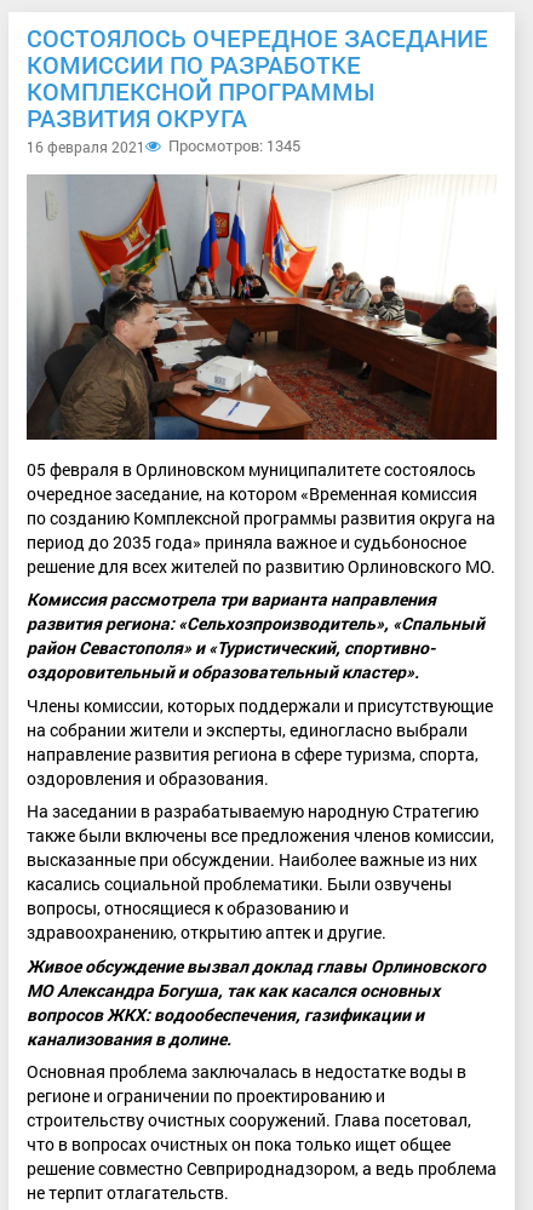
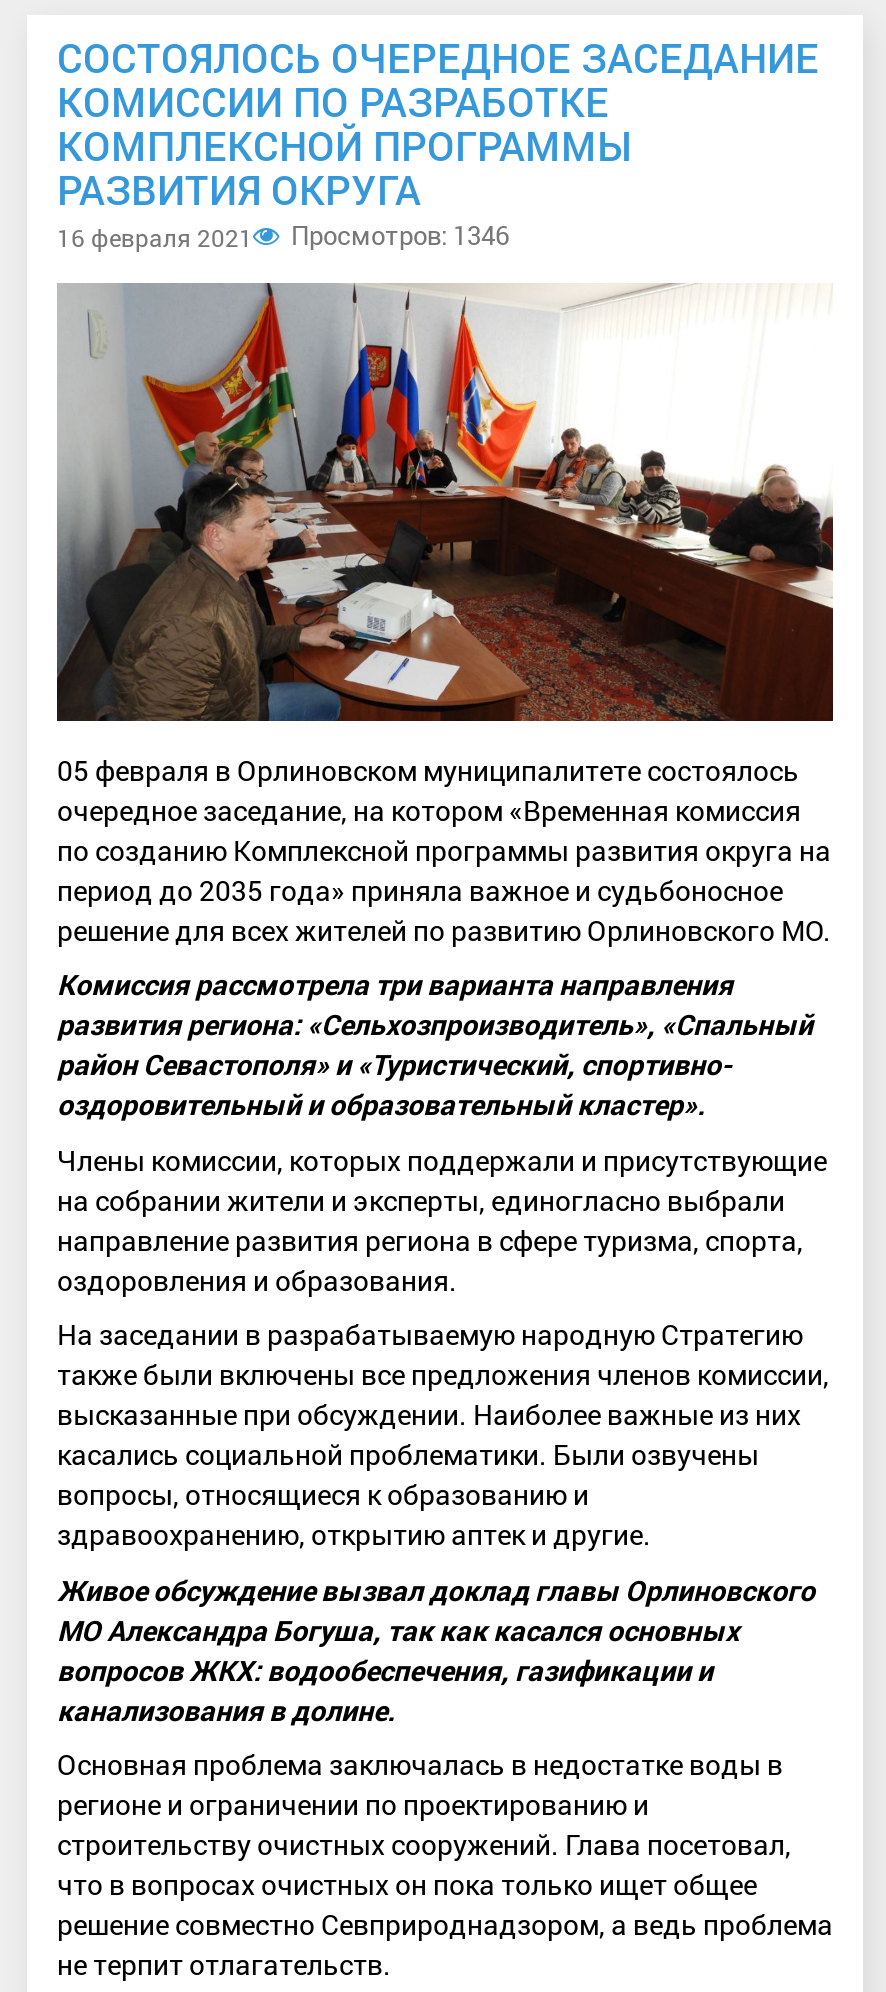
[27,134,300,156] 16 февраля 2021 Просмотров: 1345 -> [57,217,509,253] 16 февраля 2021 Просмотров: 1346

